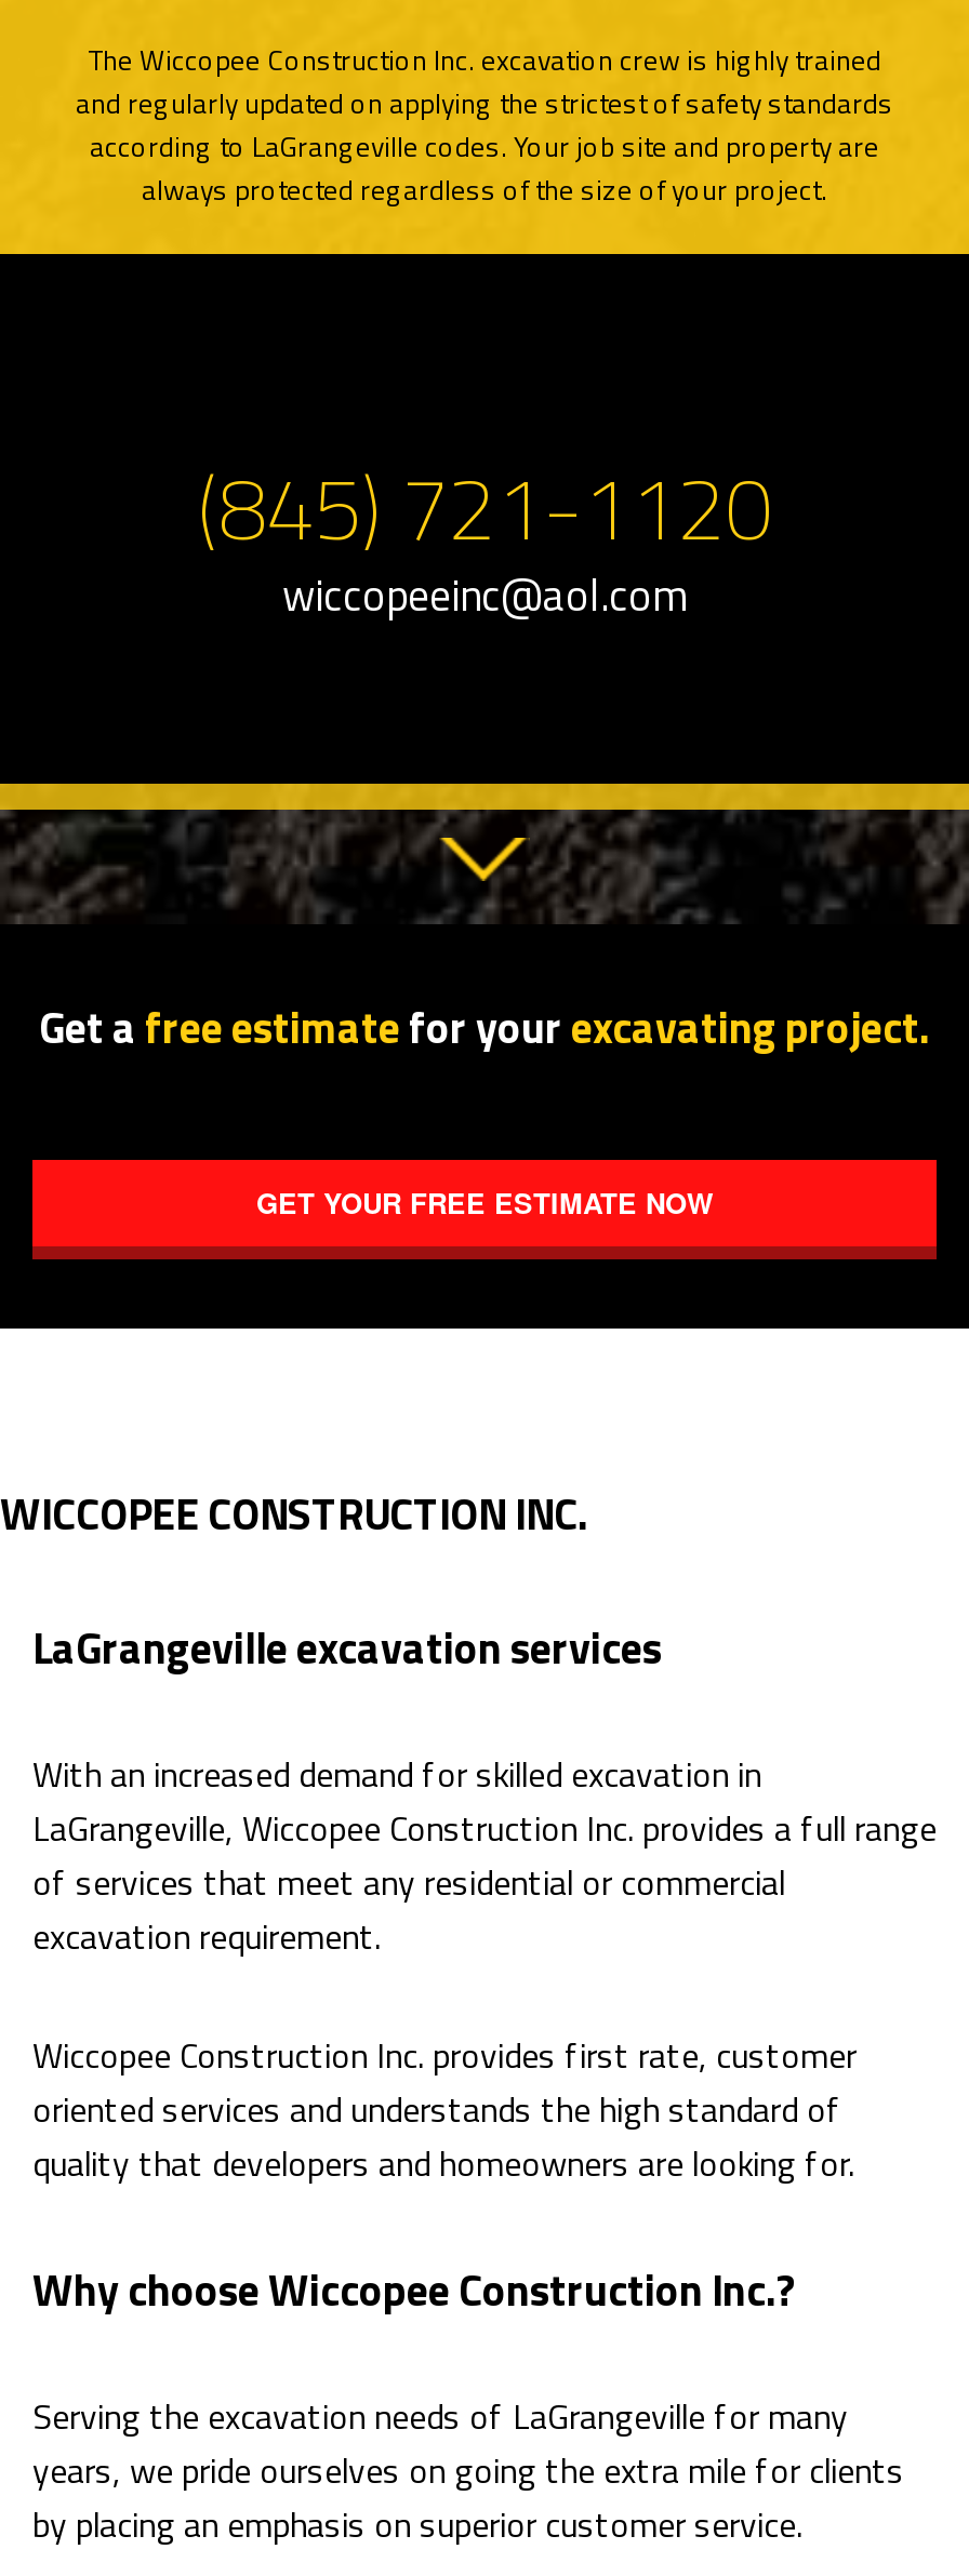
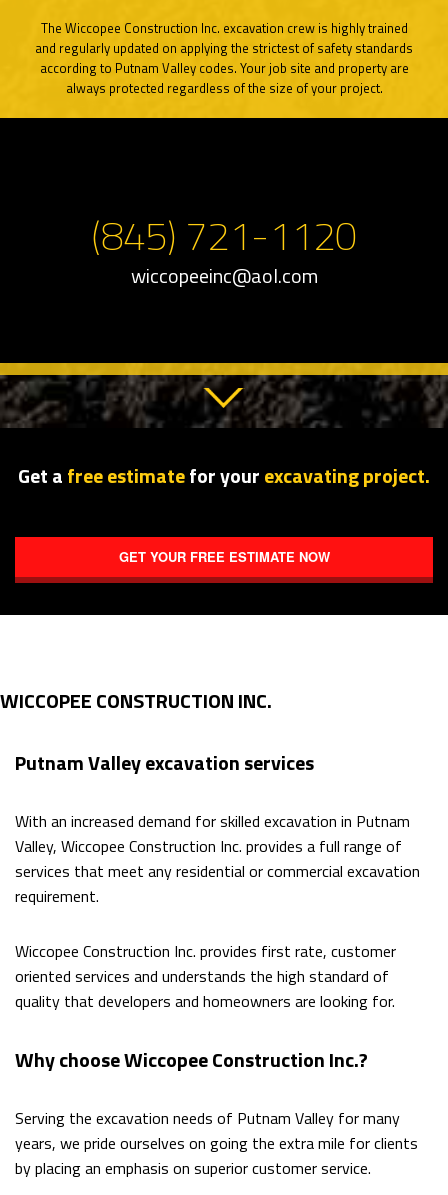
[90,124,879,168] according to LaGrangeville codes. Your job site and property are -> [39,58,408,78] according to Putnam Valley codes. Your job site and property are
[32,1614,662,1681] LaGrangeville excavation services -> [15,747,314,778] Putnam Valley excavation services
[32,1748,937,1962] With an increased demand for skilled excavation in | LaGrangeville, Wiccopee Construction Inc. provides a full range | of services that meet any residential or commercial | excavation requirement. -> [15,809,420,908] With an increased demand for skilled excavation in Putnam | Valley, Wiccopee Construction Inc. provides a full range of | services that meet any residential or commercial excavation | requirement.
[32,2390,848,2442] Serving the excavation needs of LaGrangeville for many -> [15,1106,400,1130] Serving the excavation needs of Putnam Valley for many

